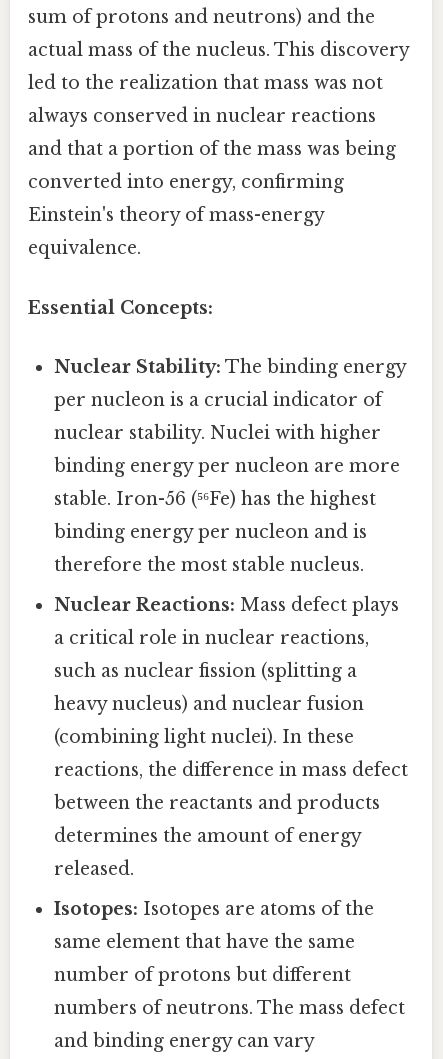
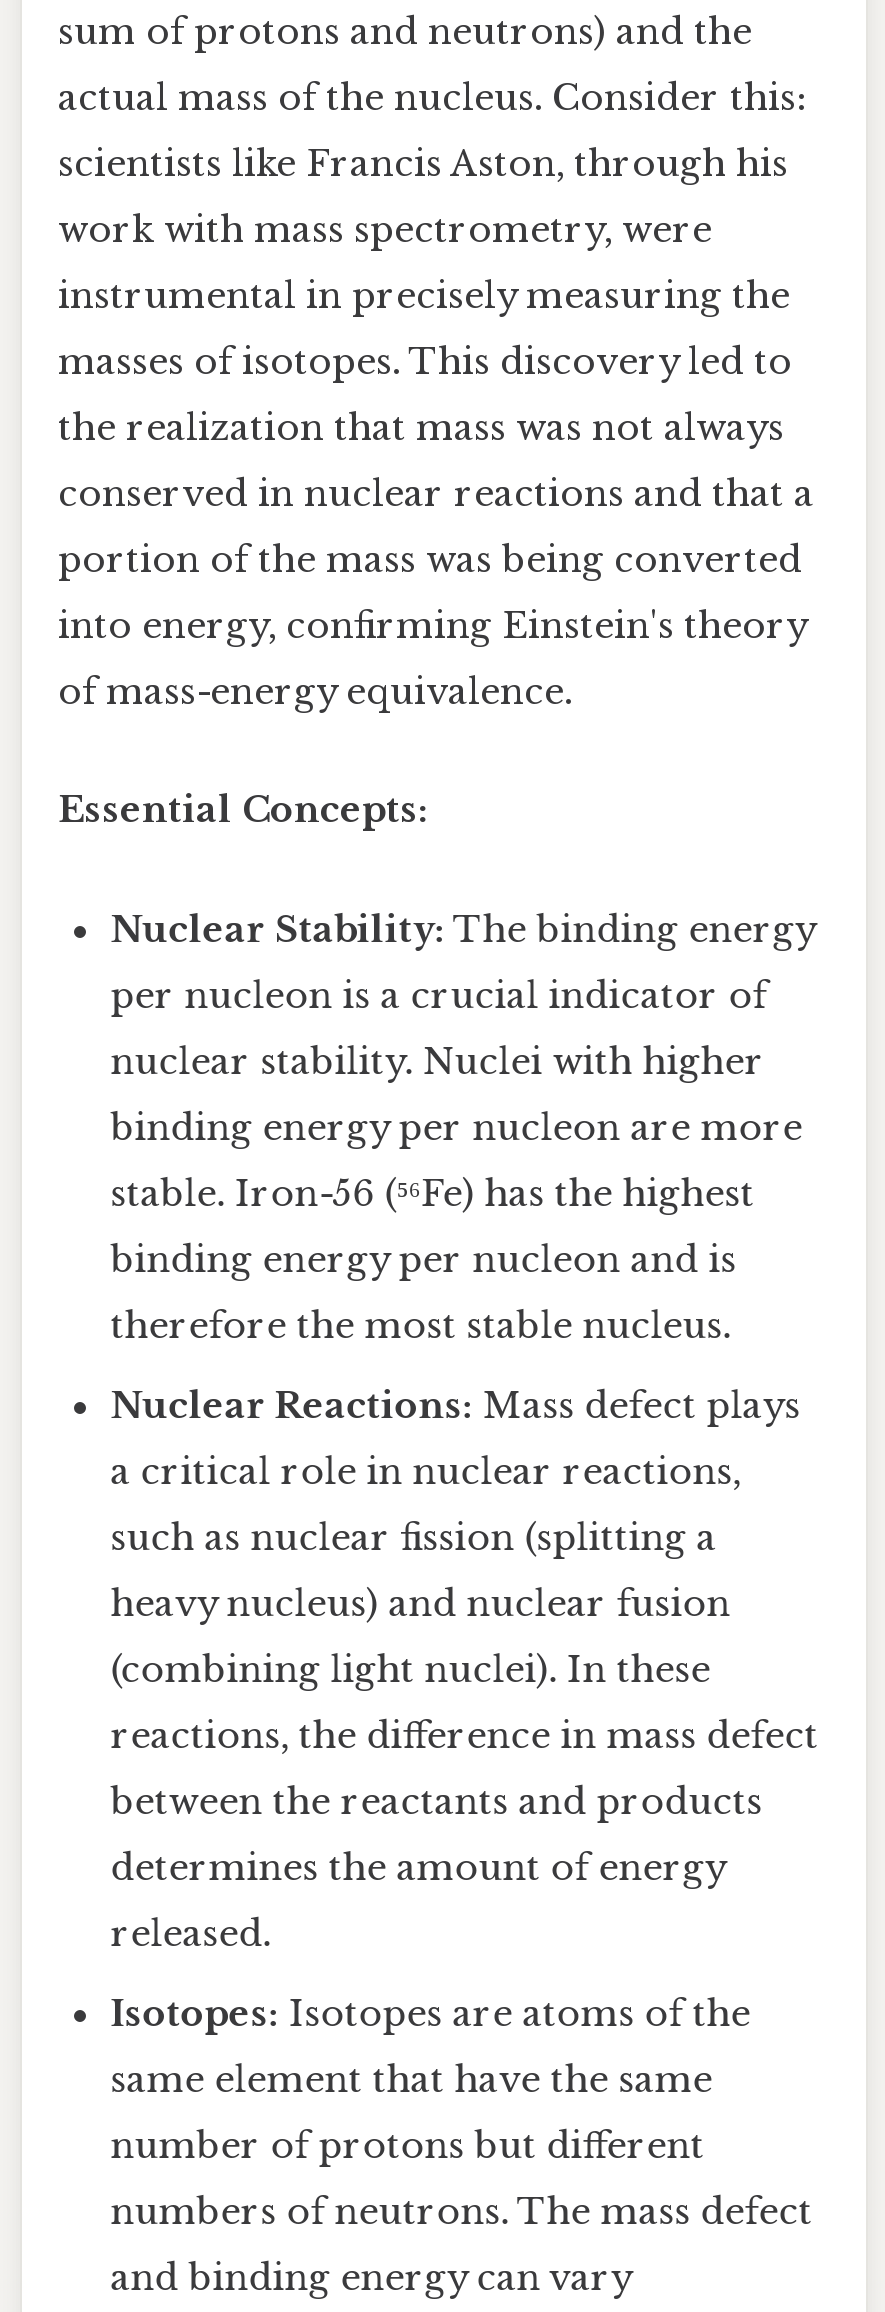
[28,39,409,259] actual mass of the nucleus. This discovery | led to the realization that mass was not | always conserved in nuclear reactions | and that a portion of the mass was being | converted into energy, confirming | Einstein's theory of mass-energy | equivalence. -> [58,77,814,715] actual mass of the nucleus. Consider this: | scientists like Francis Aston, through his | work with mass spectrometry, were | instrumental in precisely measuring the | masses of isotopes. This discovery led to | the realization that mass was not always | conserved in nuclear reactions and that a | portion of the mass was being converted | into energy, confirming Einstein's theory | of mass-energy equivalence.

